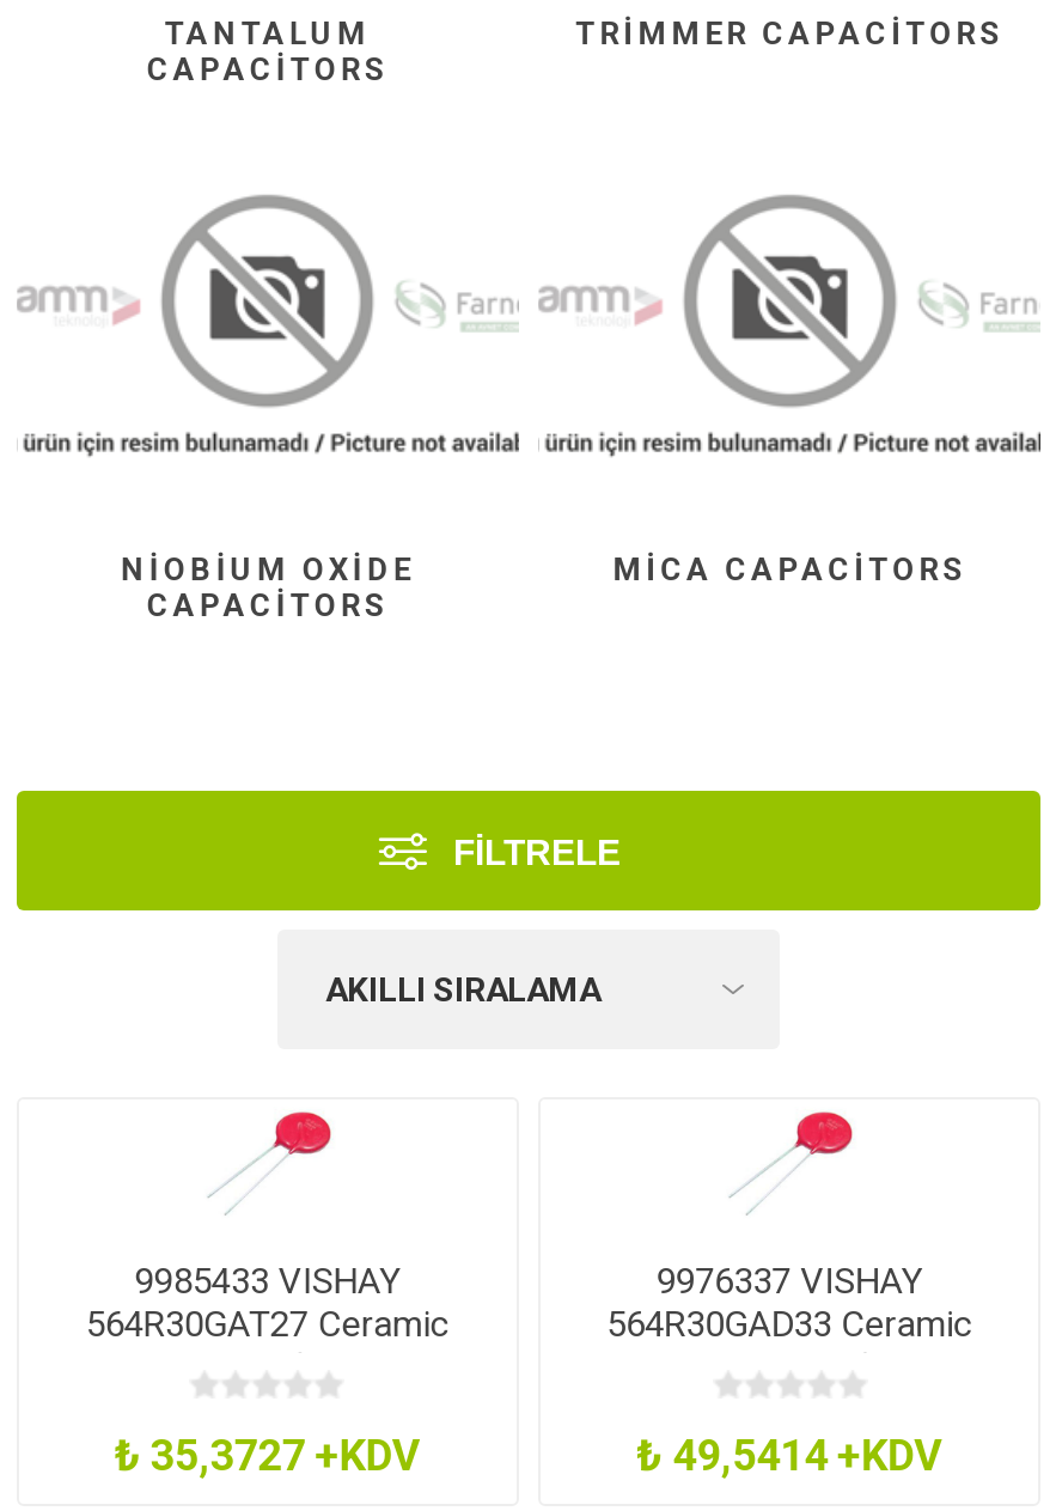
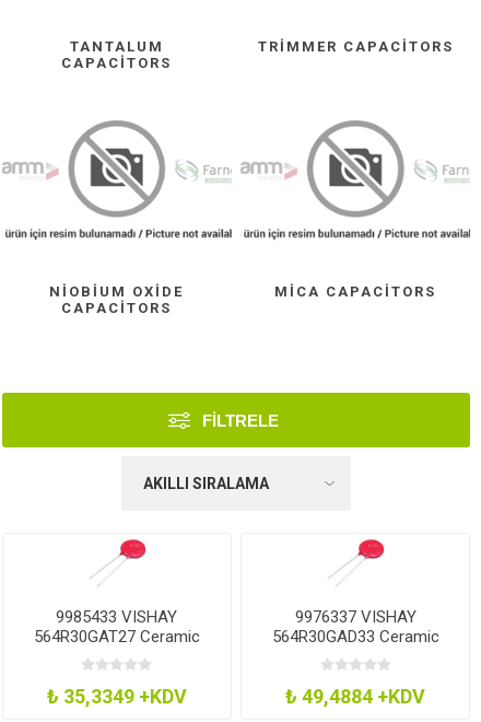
[115,1428,421,1479] ₺ 35,3727 +KDV -> [47,684,187,707] ₺ 35,3349 +KDV
[636,1428,943,1479] ₺ 49,5414 +KDV -> [285,684,425,707] ₺ 49,4884 +KDV

